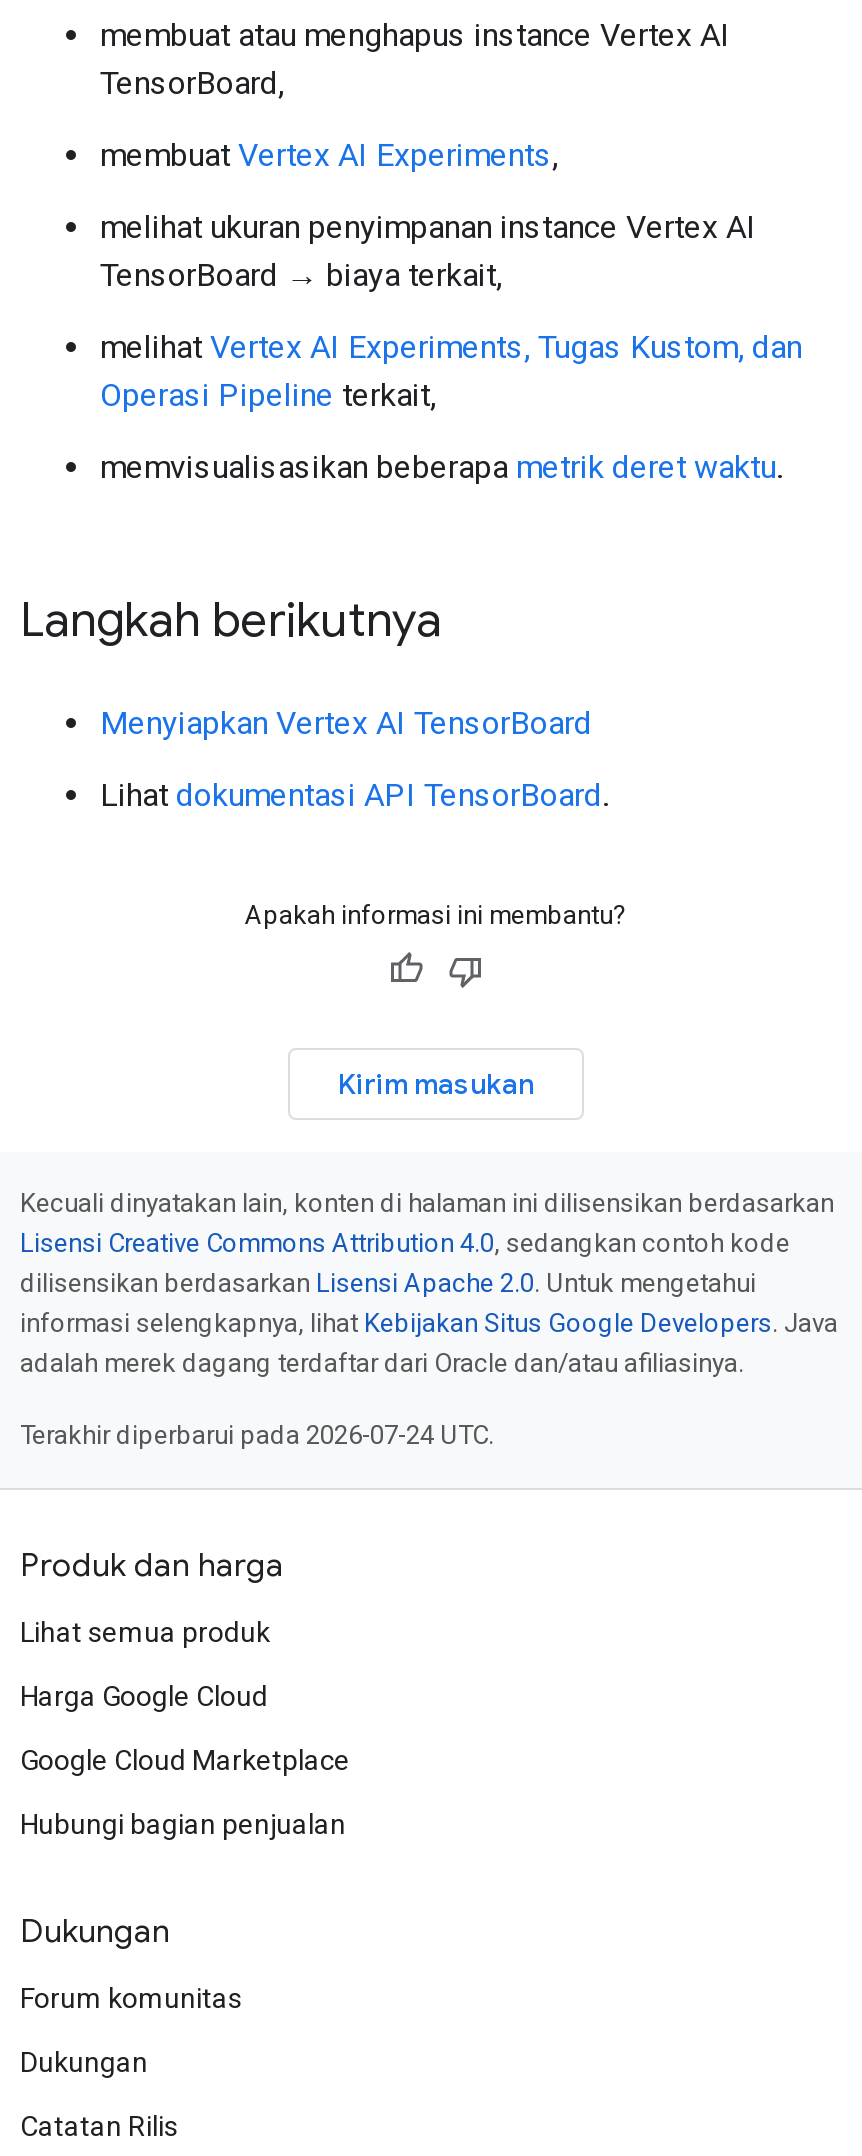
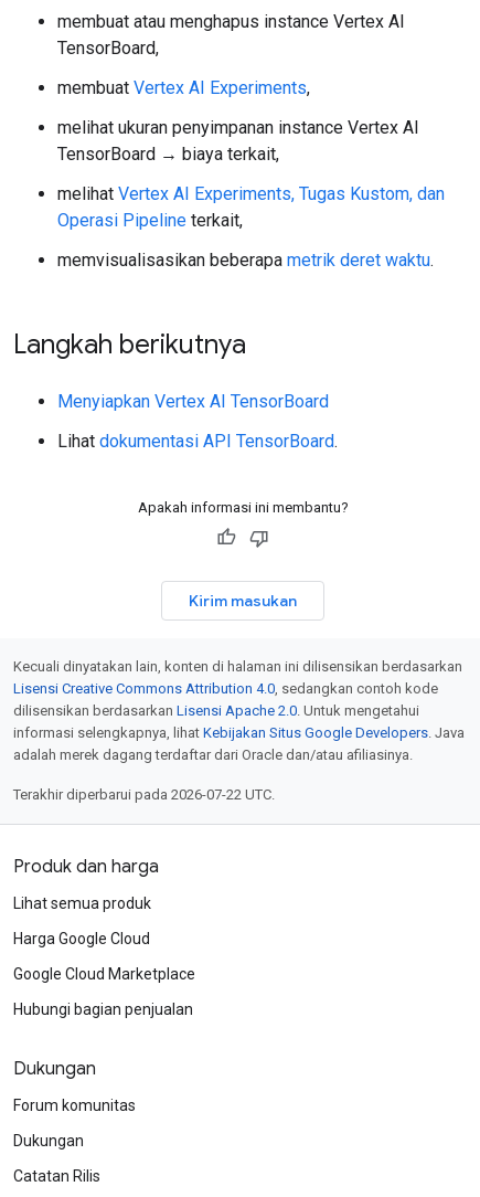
[20,1420,494,1450] Terakhir diperbarui pada 2026-07-24 UTC. -> [13,786,275,803] Terakhir diperbarui pada 2026-07-22 UTC.

